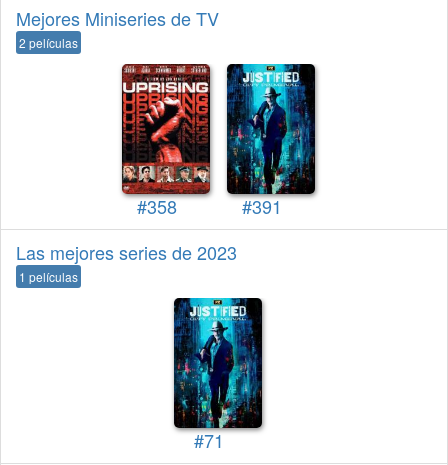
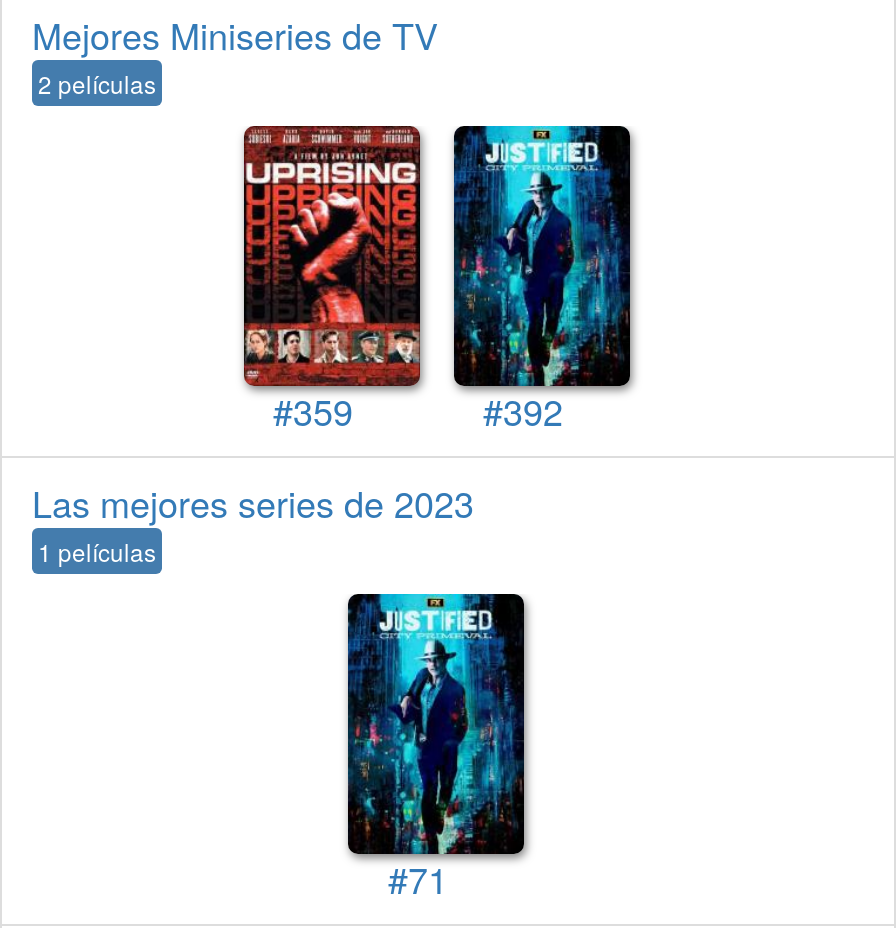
[136,193,176,219] #358 -> [273,385,353,437] #359
[241,193,281,219] #391 -> [483,385,563,437] #392

